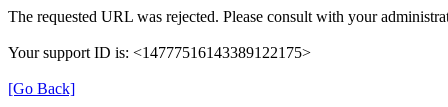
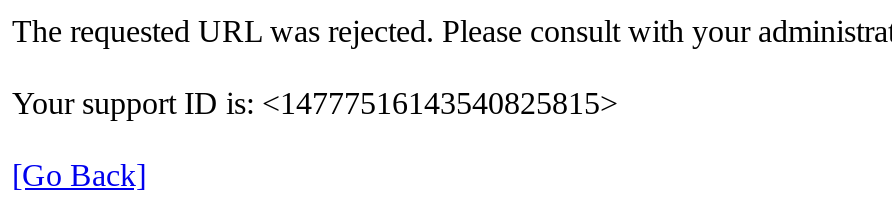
[8,44,311,61] Your support ID is: <14777516143389122175> -> [12,86,618,120] Your support ID is: <14777516143540825815>

